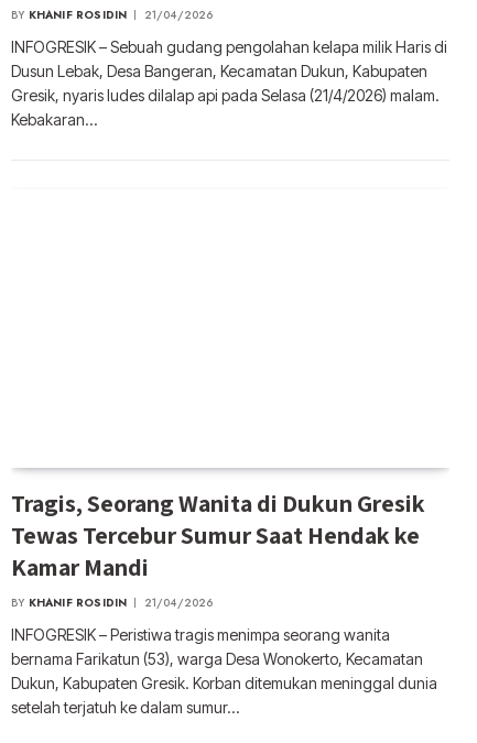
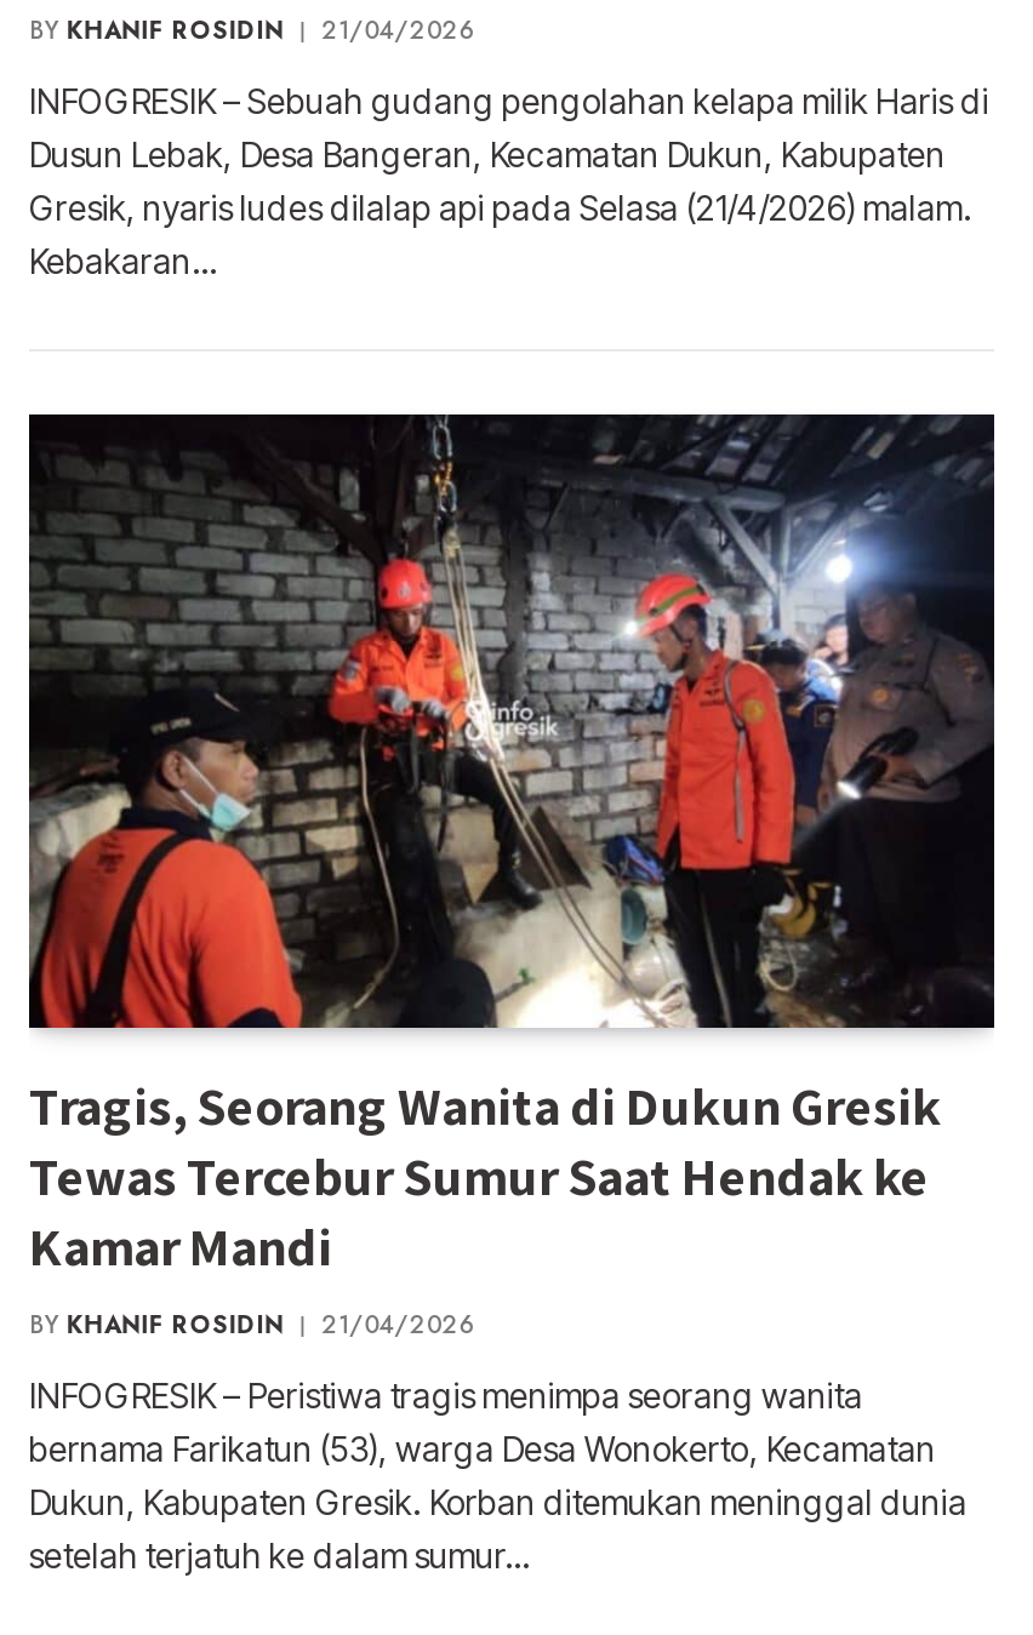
none -> [27,412,997,1030] [image]

